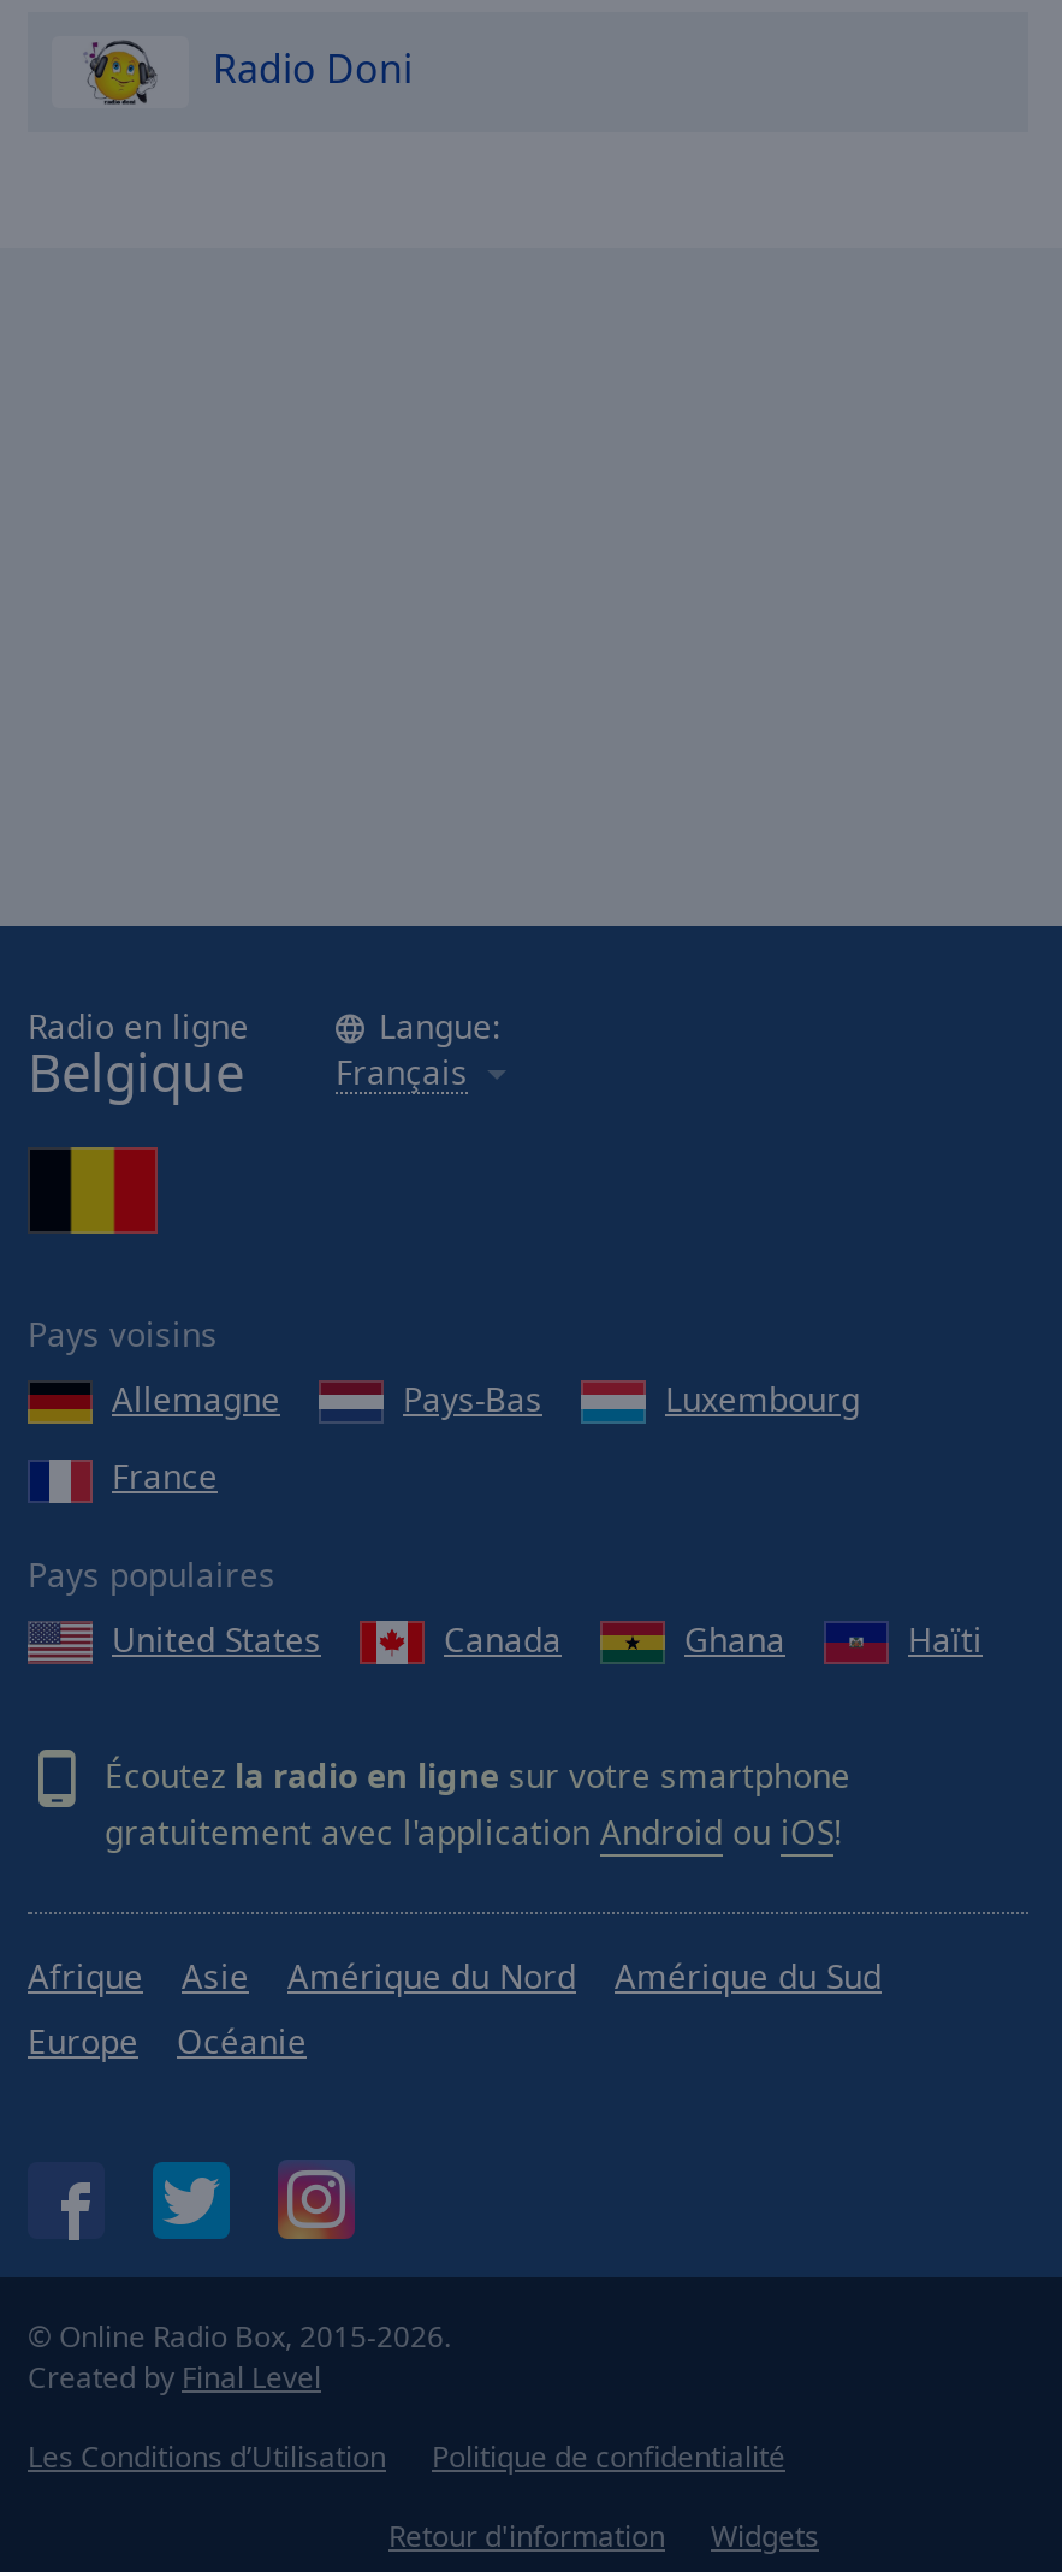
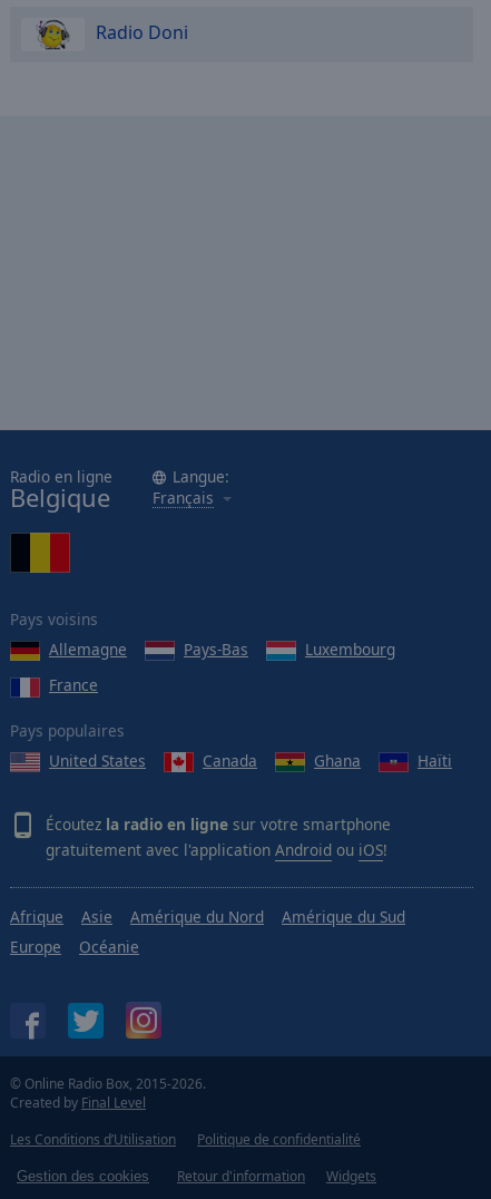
none -> [17,1168,149,1185] Gestion des cookies

